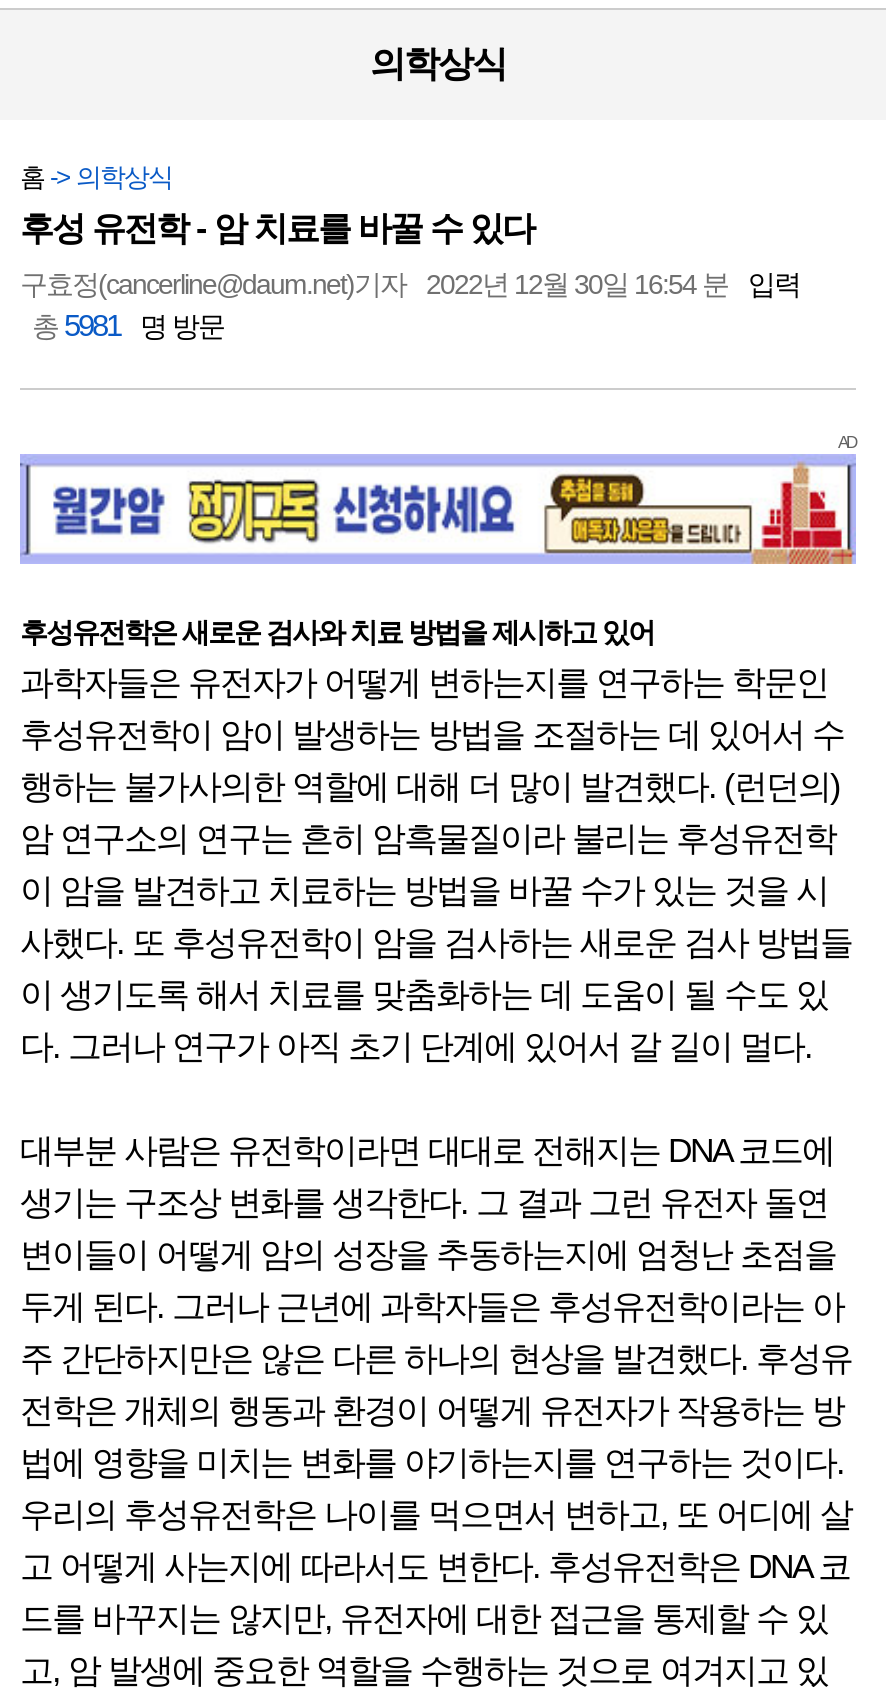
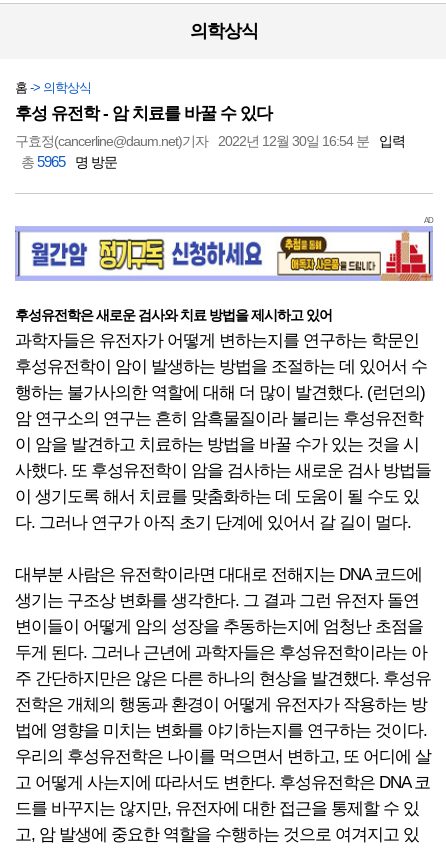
[20,308,224,342] 총 5981 명 방문 -> [15,153,117,170] 총 5965 명 방문

